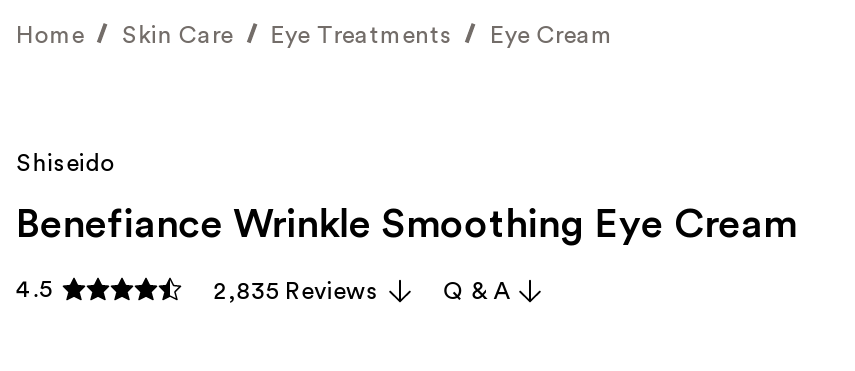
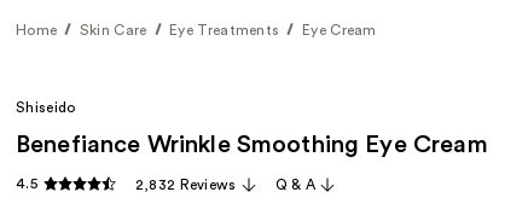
[213,279,379,303] 2,835 Reviews -> [135,178,236,192] 2,832 Reviews

